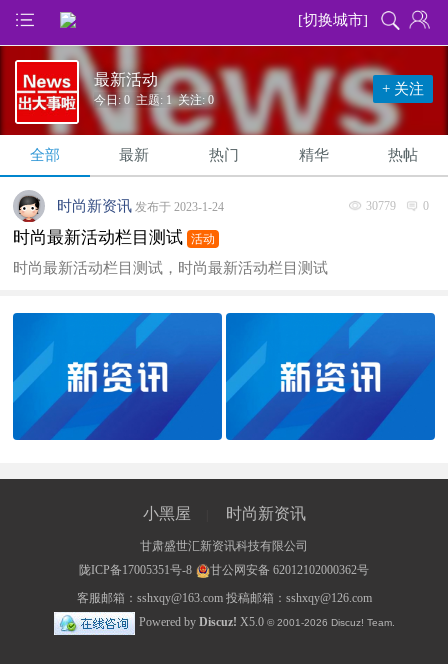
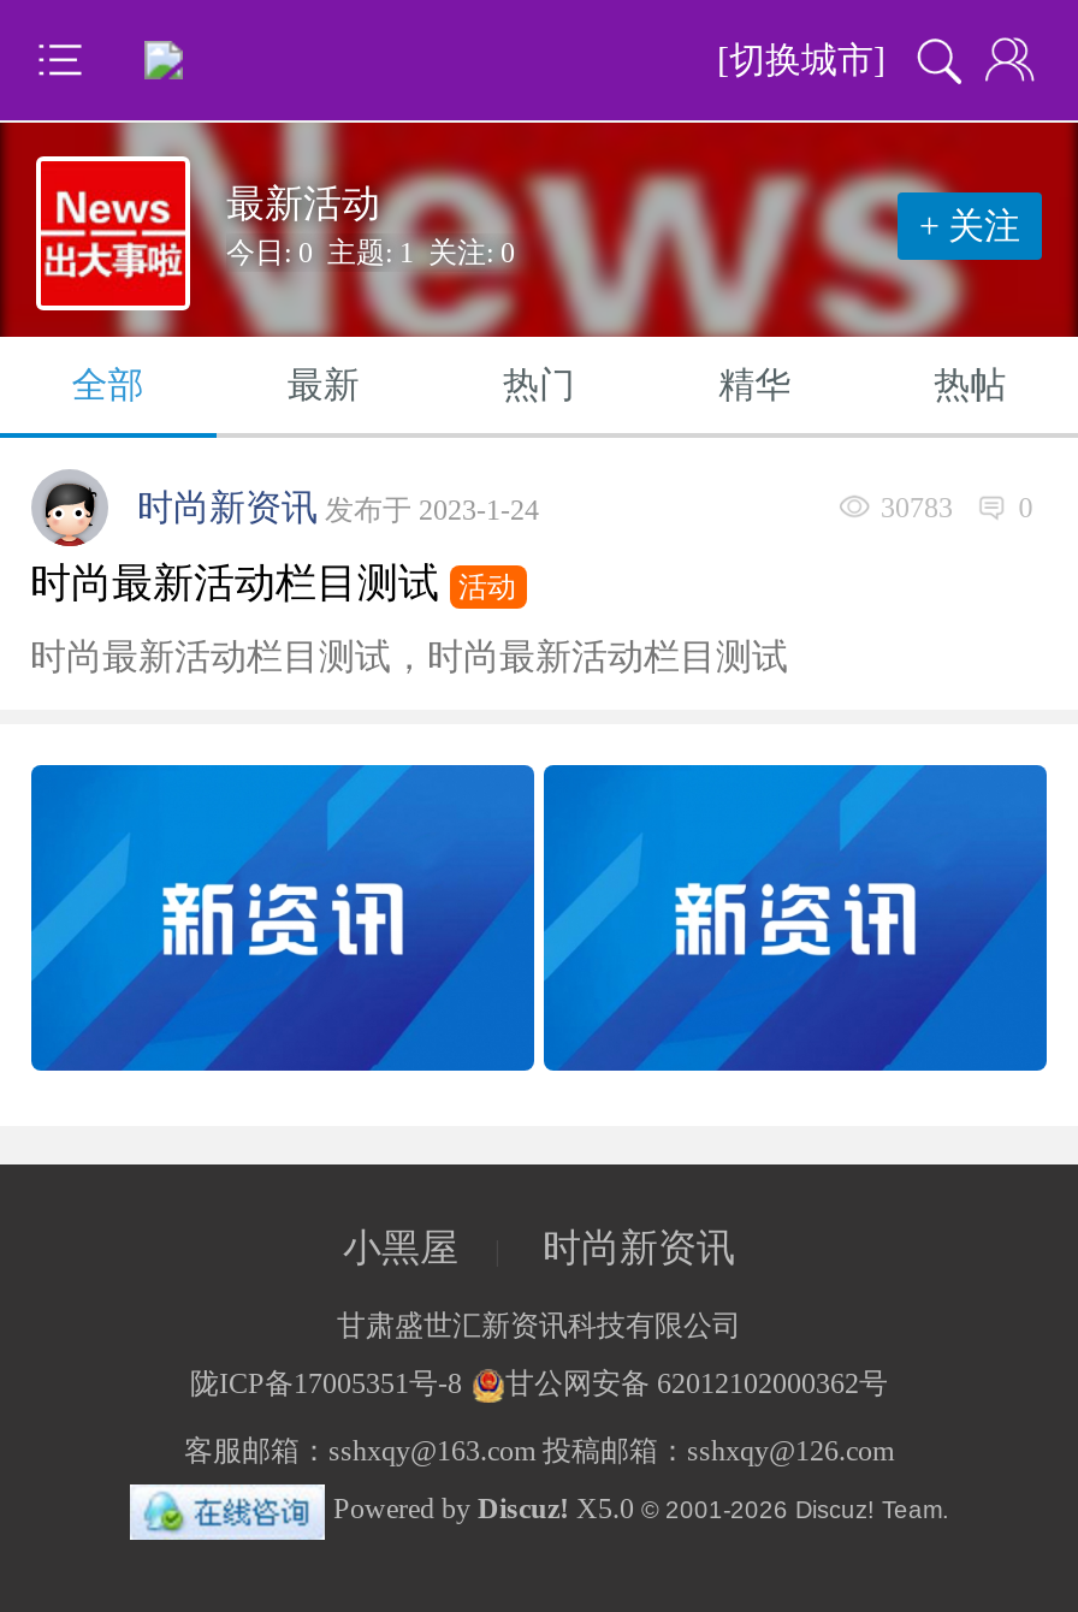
[366,198,429,212] 30779 0 -> [881,490,1033,523] 30783 0

